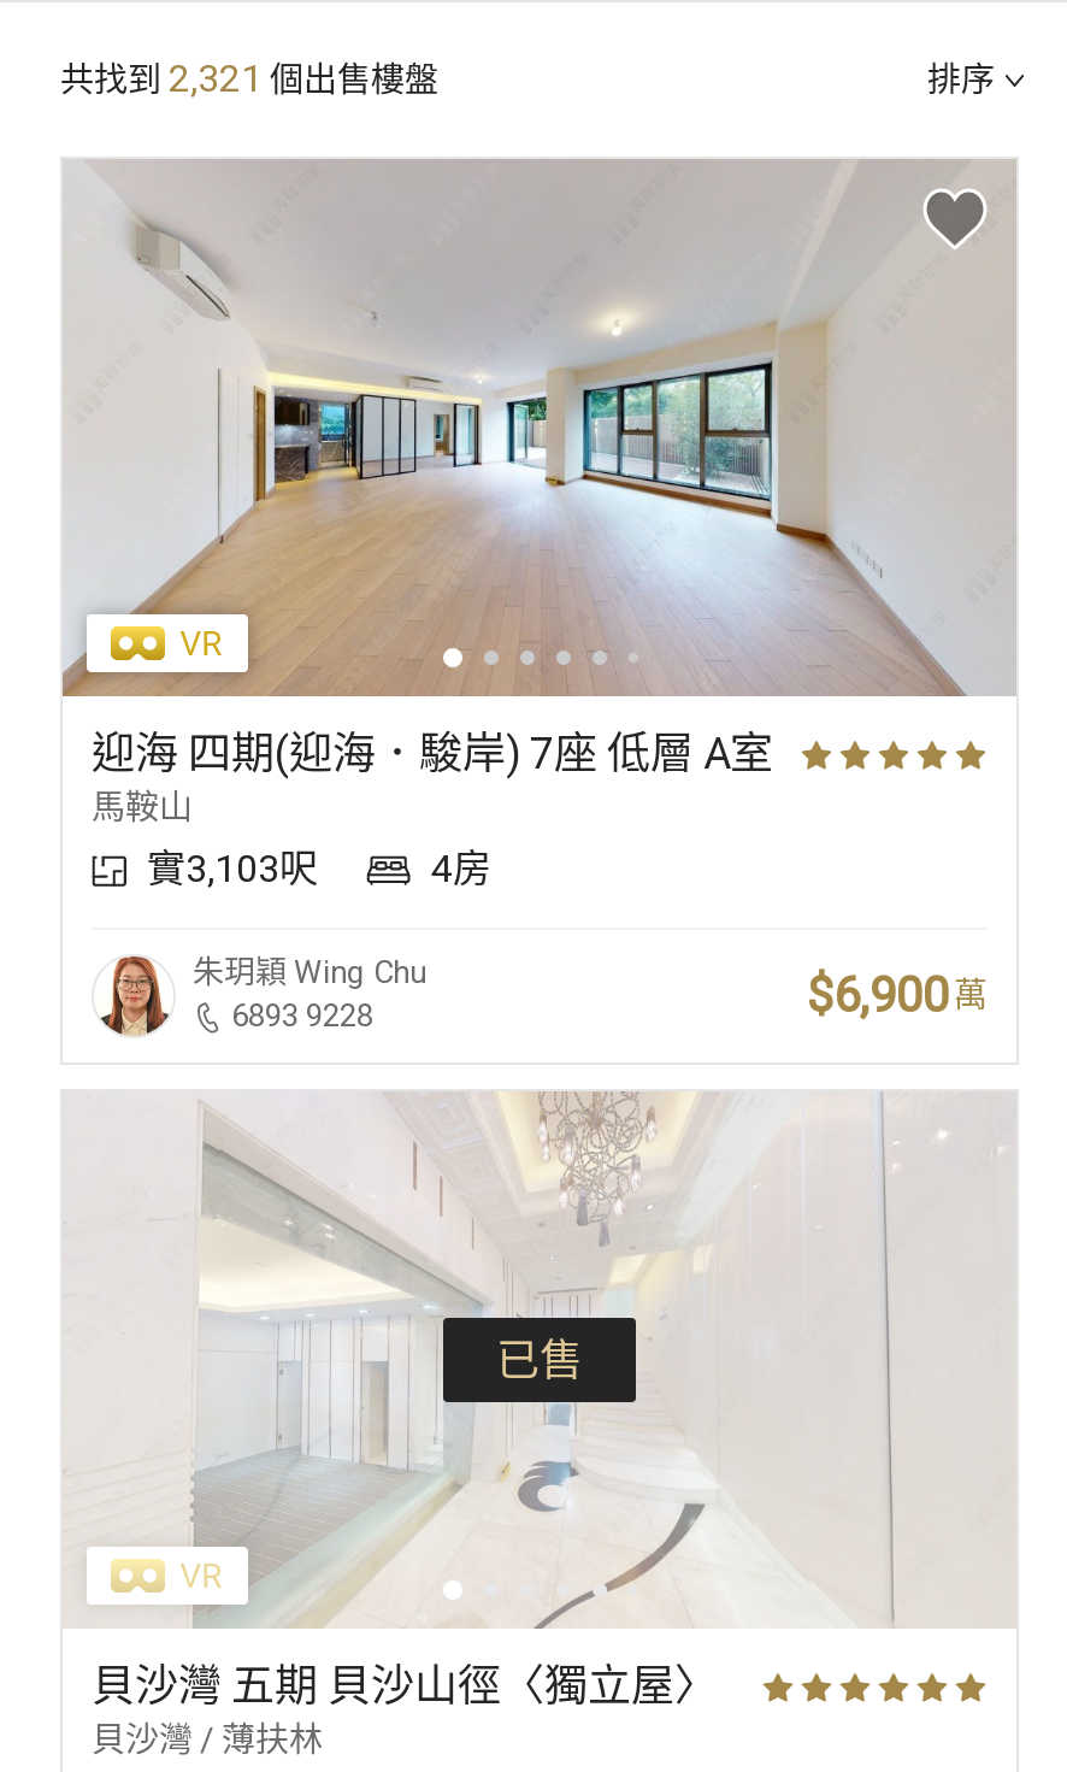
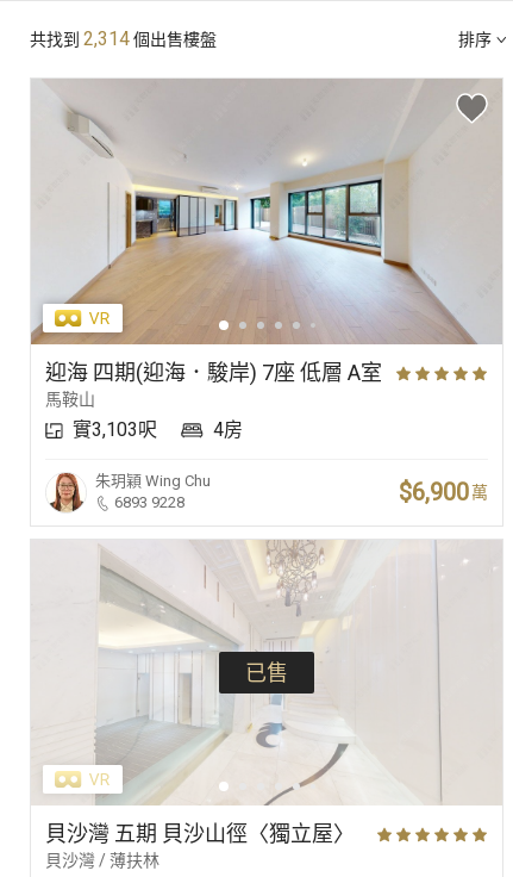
[60,55,438,101] 共找到2,321個出售樓盤 -> [30,27,217,50] 共找到2,314個出售樓盤

